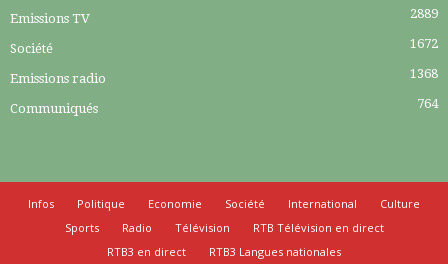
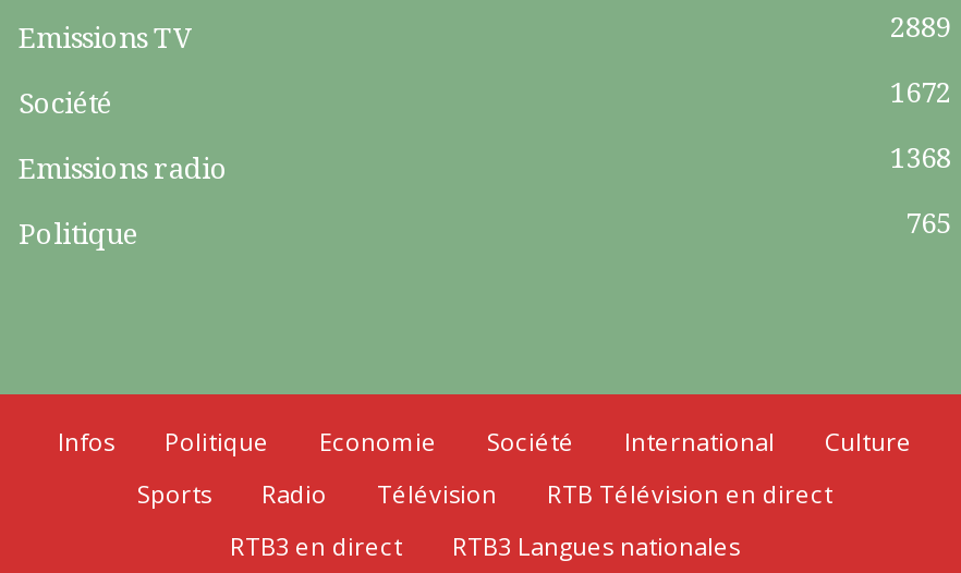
[10,96,438,116] Communiqués | 764 -> [19,207,951,251] Politique | 765

